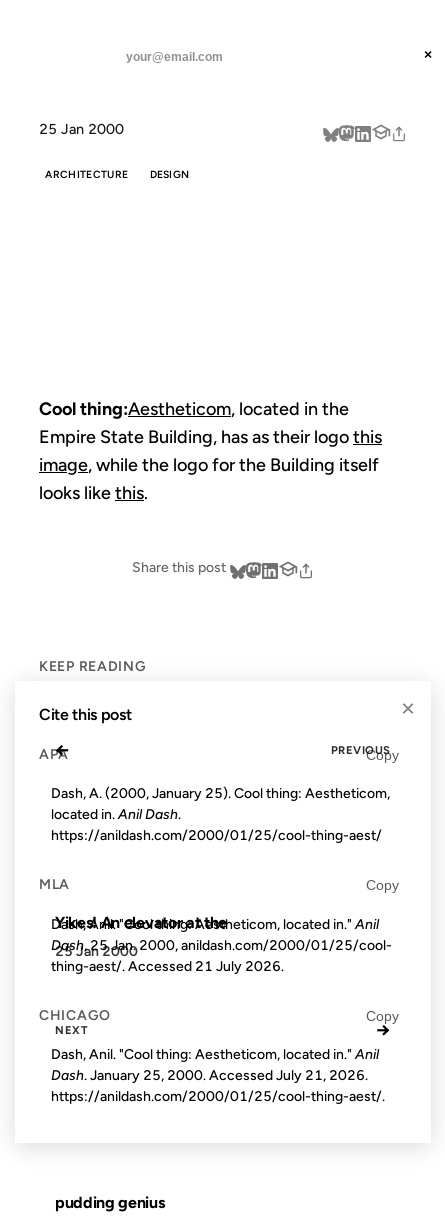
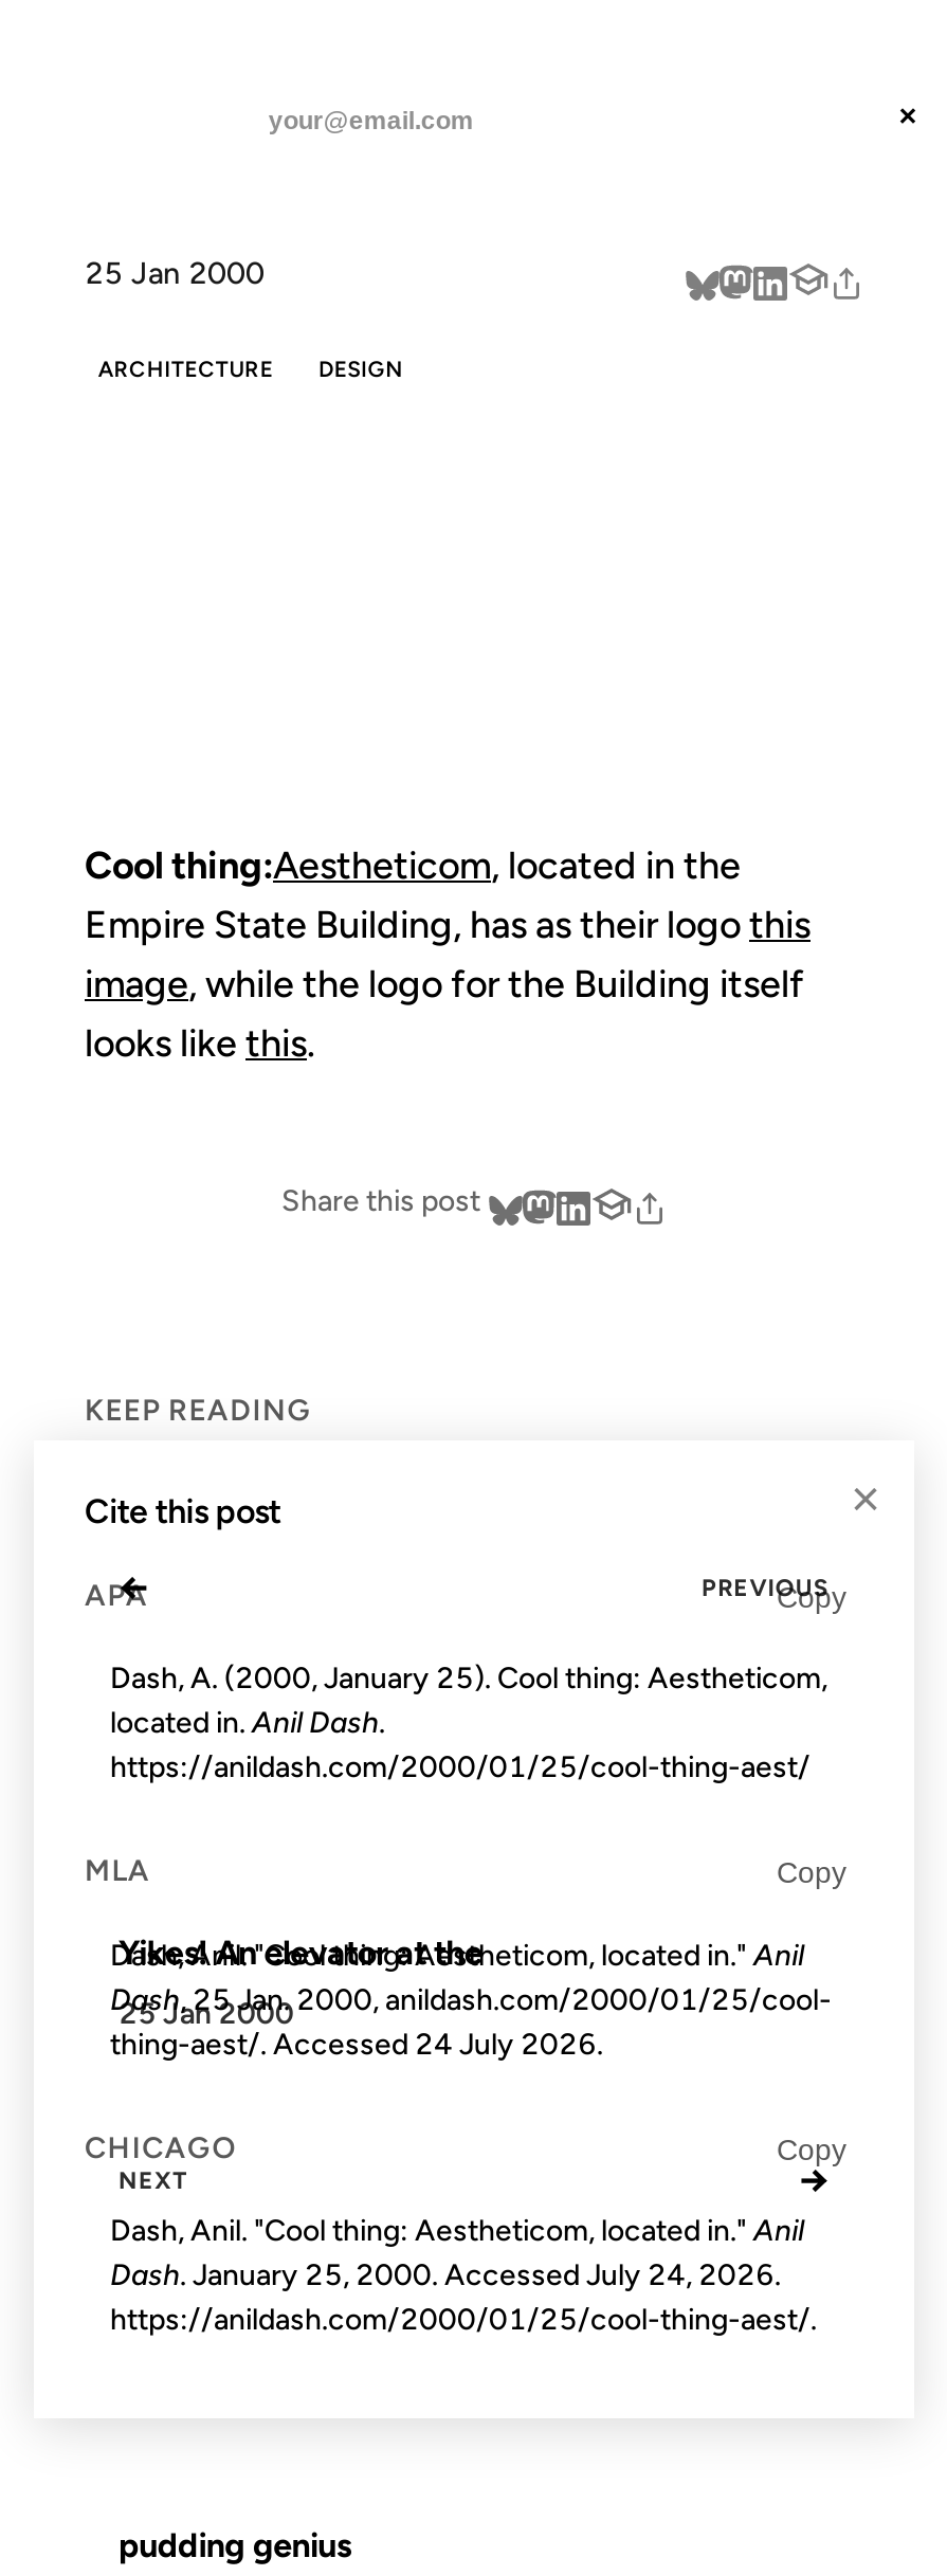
[51,957,284,974] thing-aest/. Accessed 21 July 2026. -> [110,2026,603,2062] thing-aest/. Accessed 24 July 2026.
[51,1067,368,1084] Dash. January 25, 2000. Accessed July 21, 2026. -> [110,2258,781,2294] Dash. January 25, 2000. Accessed July 24, 2026.

